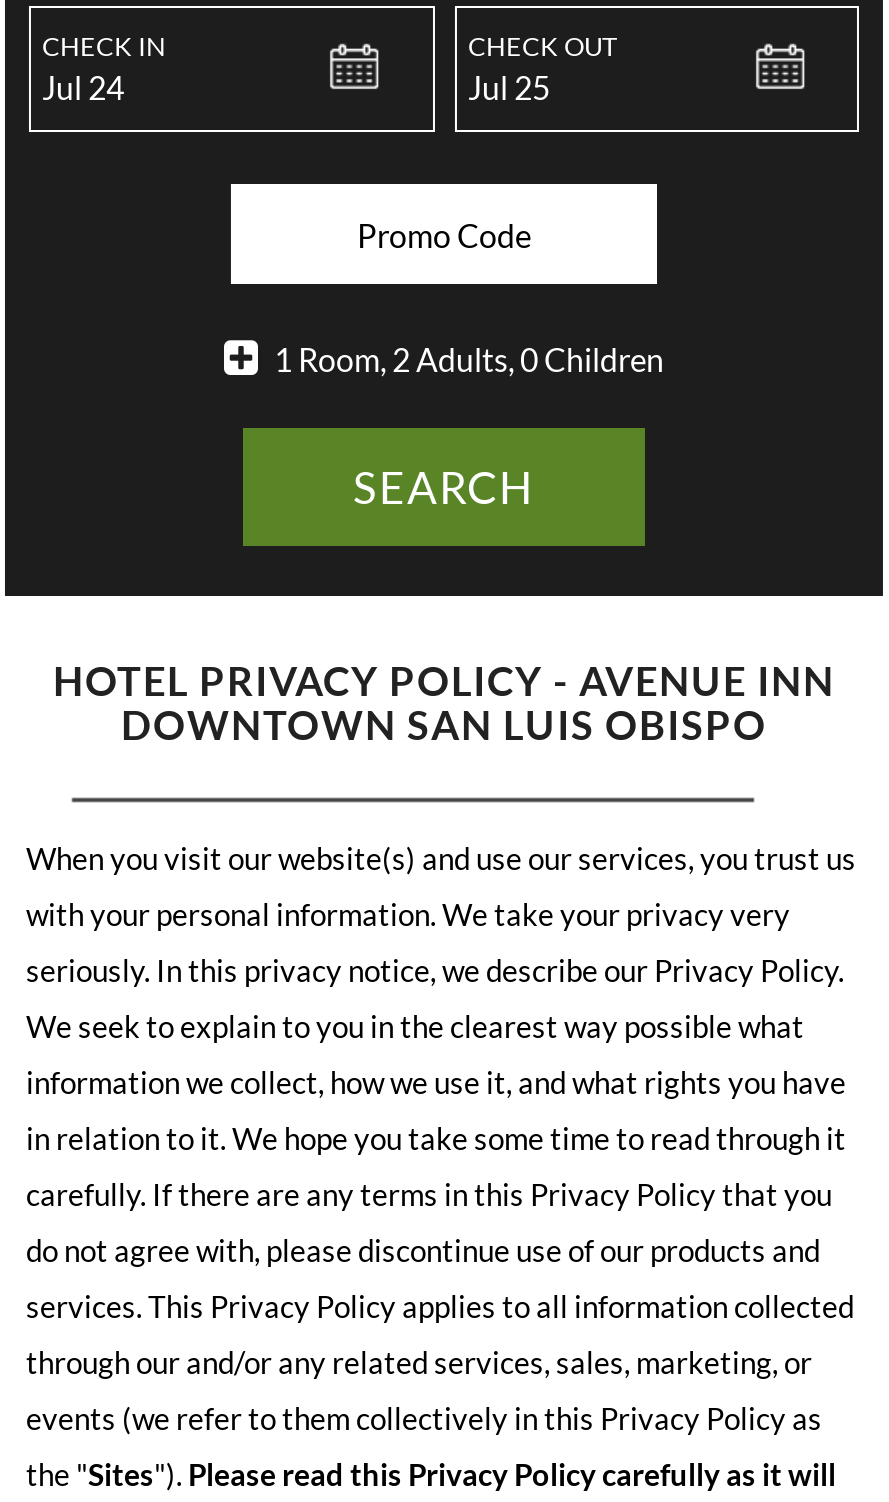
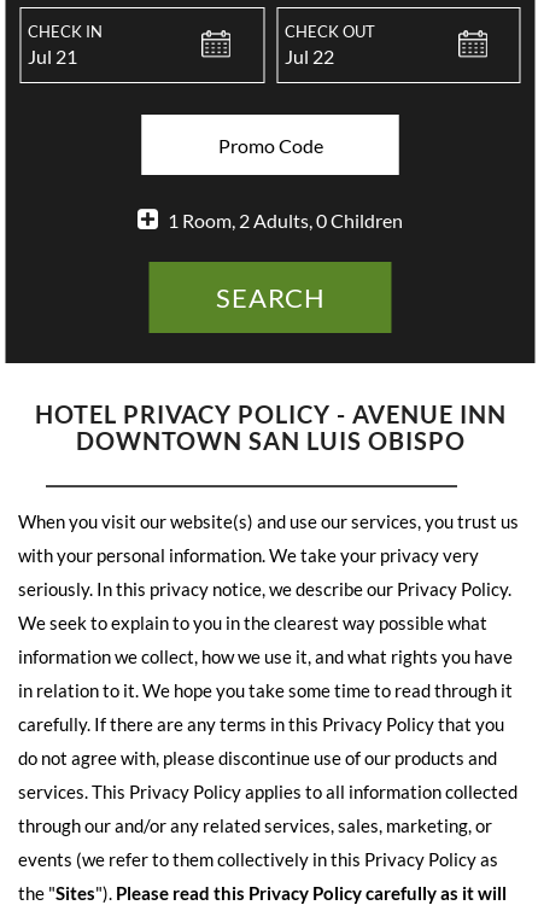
[42,69,124,107] Jul 24 -> [28,45,77,68] Jul 21
[468,69,550,107] Jul 25 -> [285,45,334,68] Jul 22

